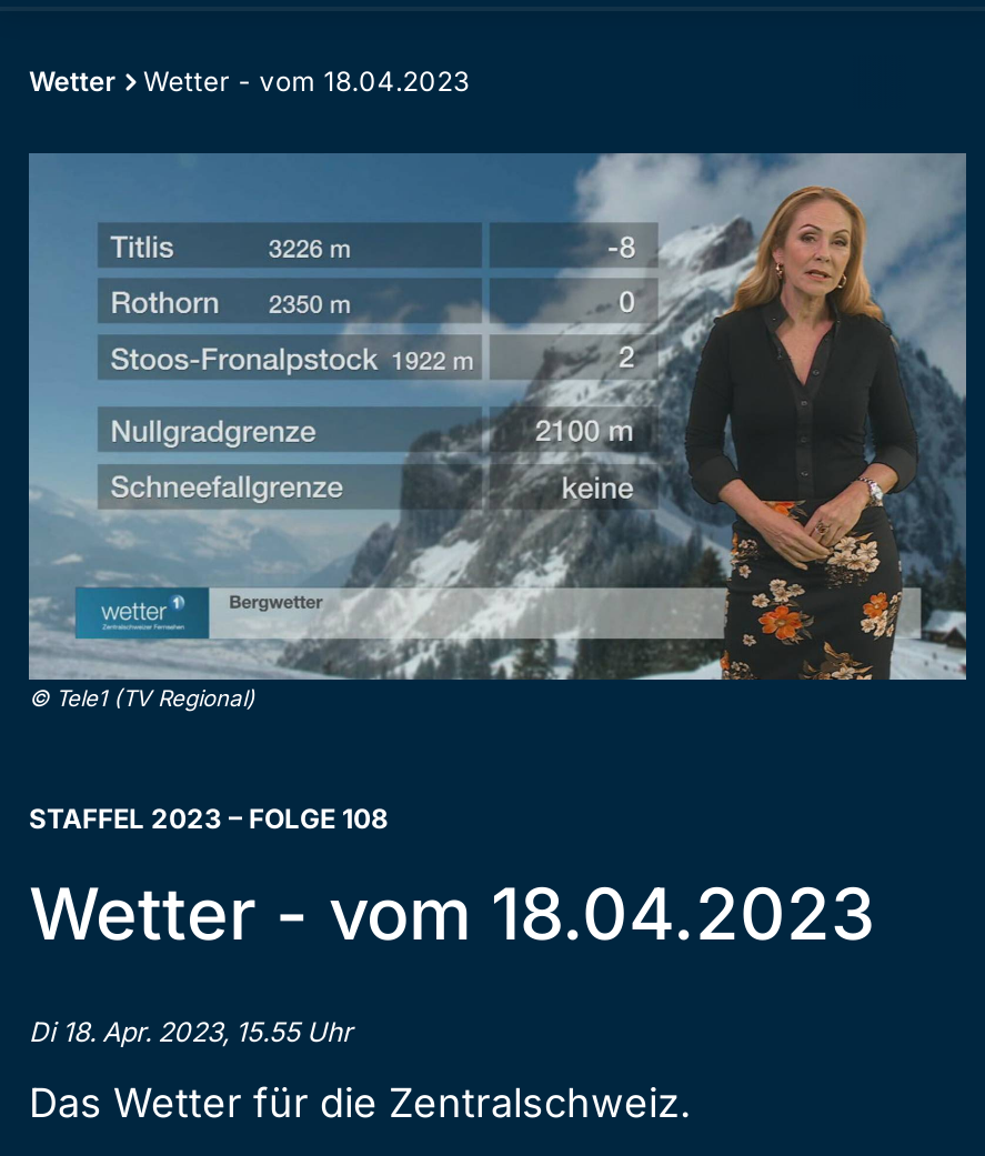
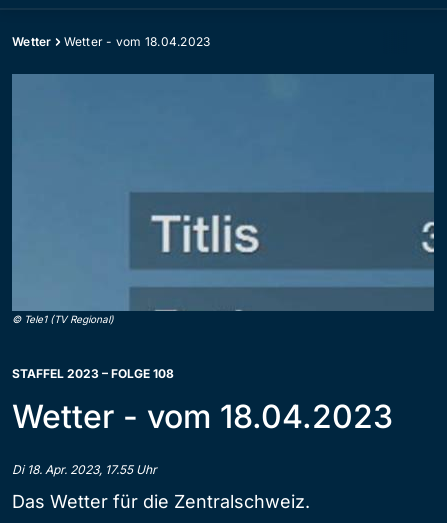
[29,153,966,682] [image] -> [12,74,435,312] [image]
[29,1016,353,1049] Di 18. Apr. 2023, 15.55 Uhr -> [12,462,157,477] Di 18. Apr. 2023, 17.55 Uhr

